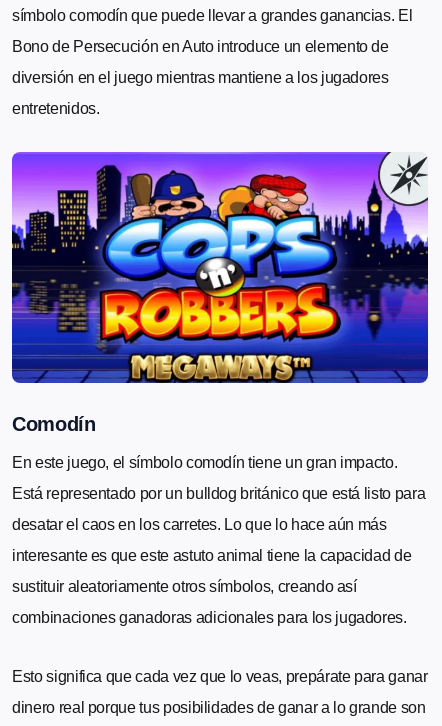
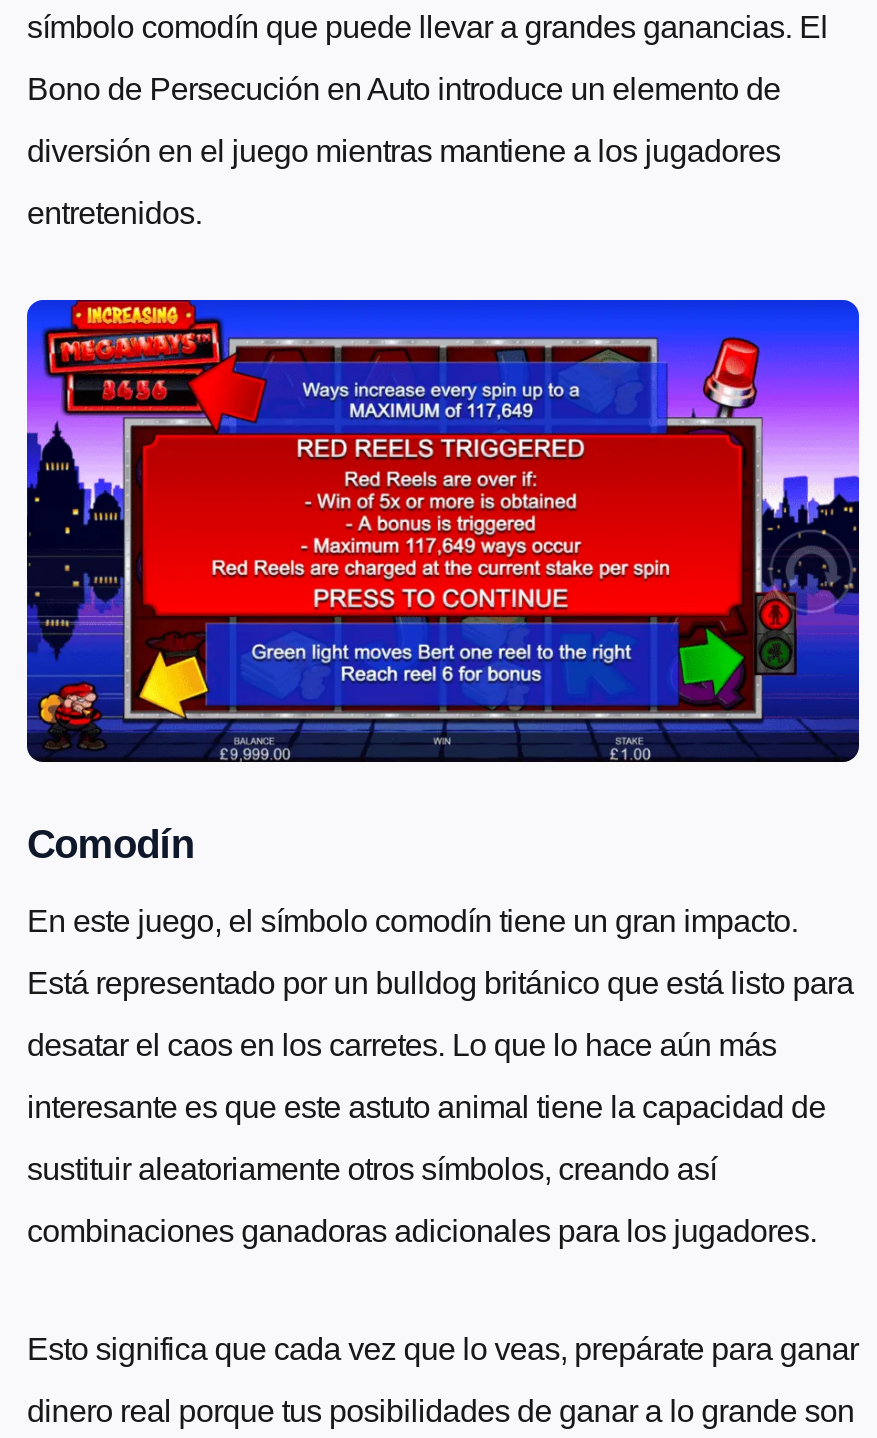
[11,151,429,384] [image] -> [25,298,861,764] [image]

